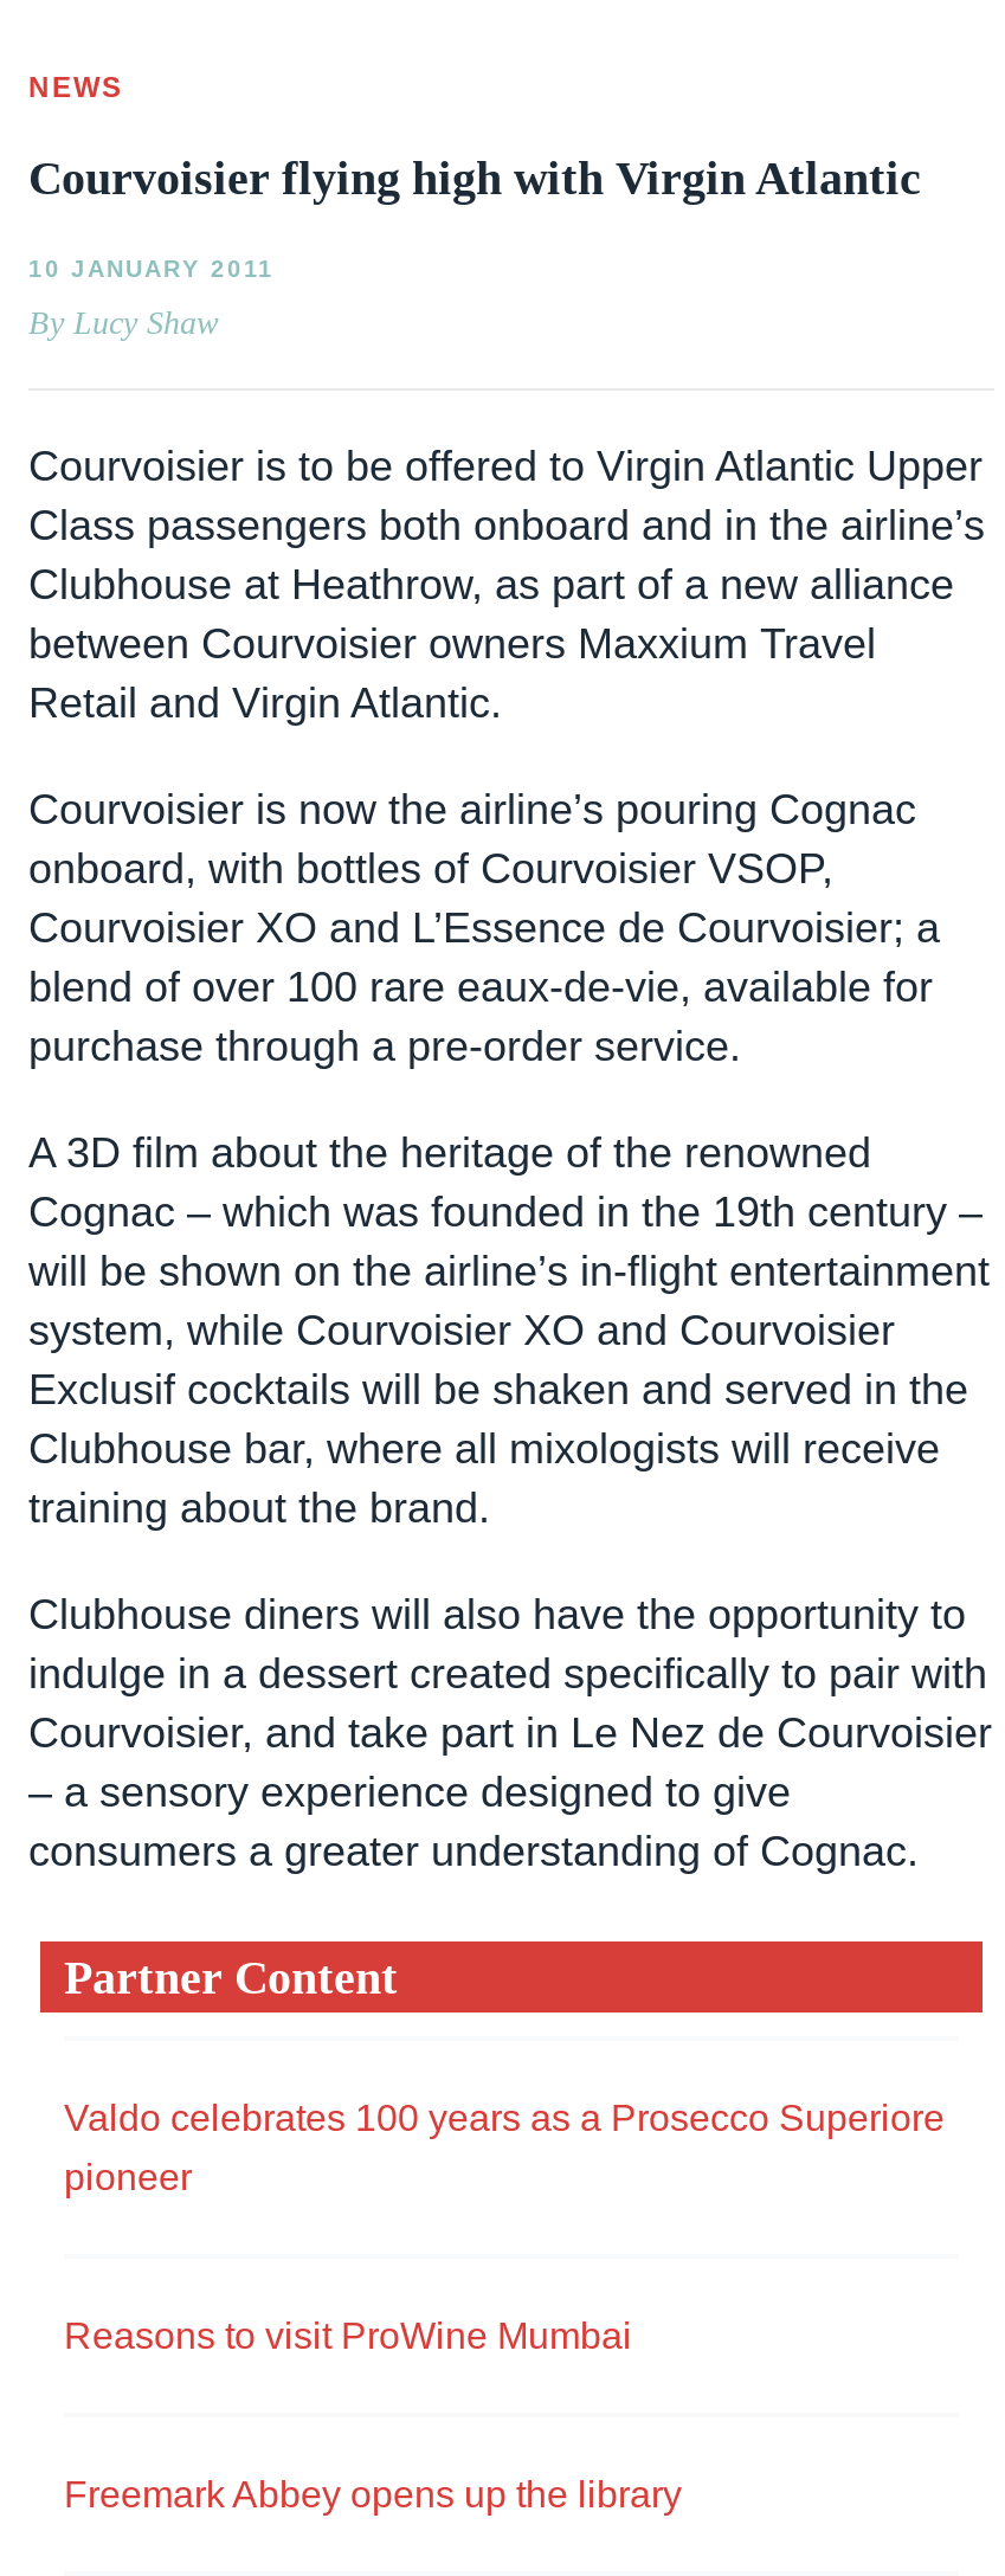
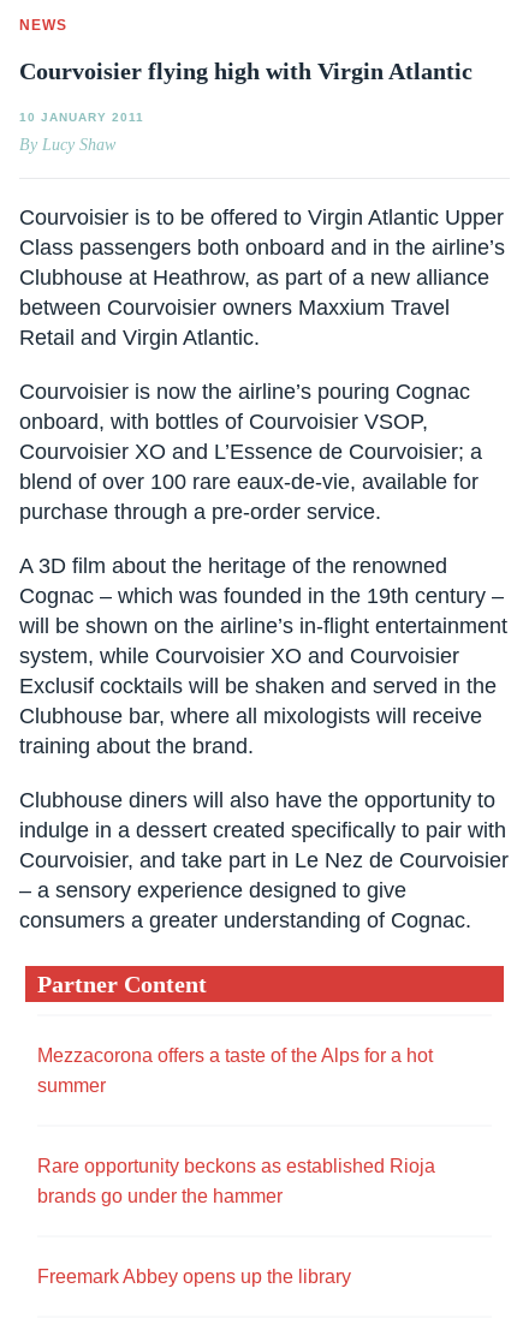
[64,2098,945,2198] Valdo celebrates 100 years as a Prosecco Superiore | pioneer -> [37,1046,433,1096] Mezzacorona offers a taste of the Alps for a hot | summer
[64,2316,632,2357] Reasons to visit ProWine Mumbai -> [37,1156,435,1207] Rare opportunity beckons as established Rioja | brands go under the hammer

